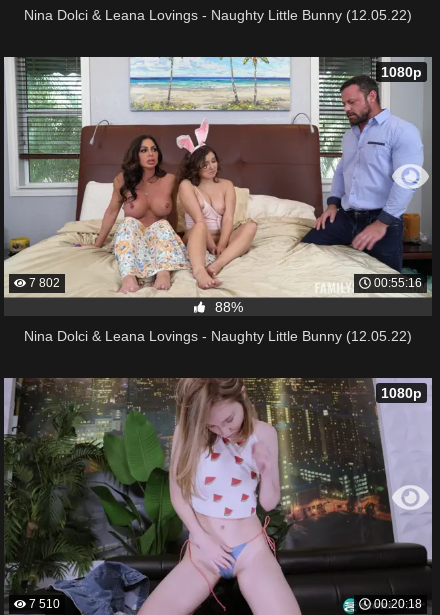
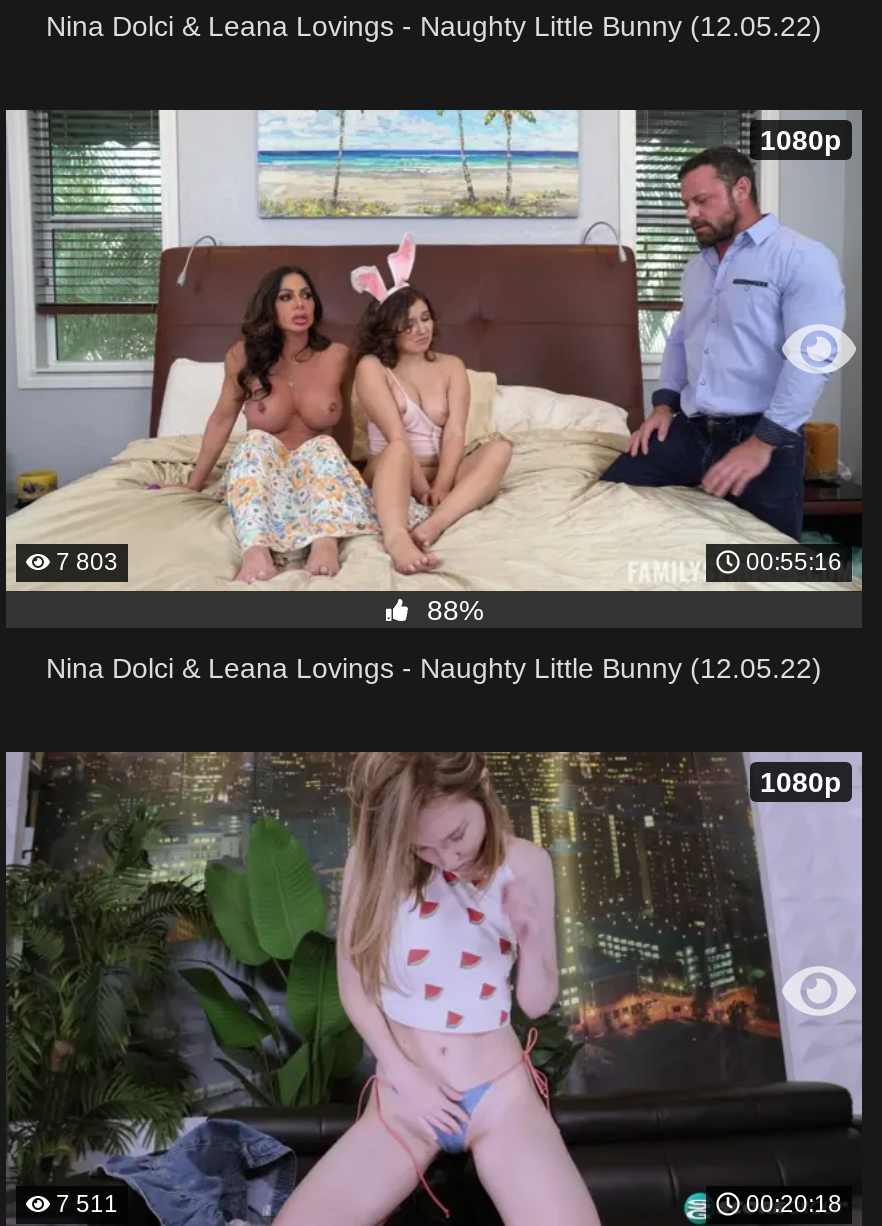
[26,276,60,290] 7 802 -> [50,548,118,576] 7 803
[26,597,60,611] 7 510 -> [50,1189,118,1217] 7 511

